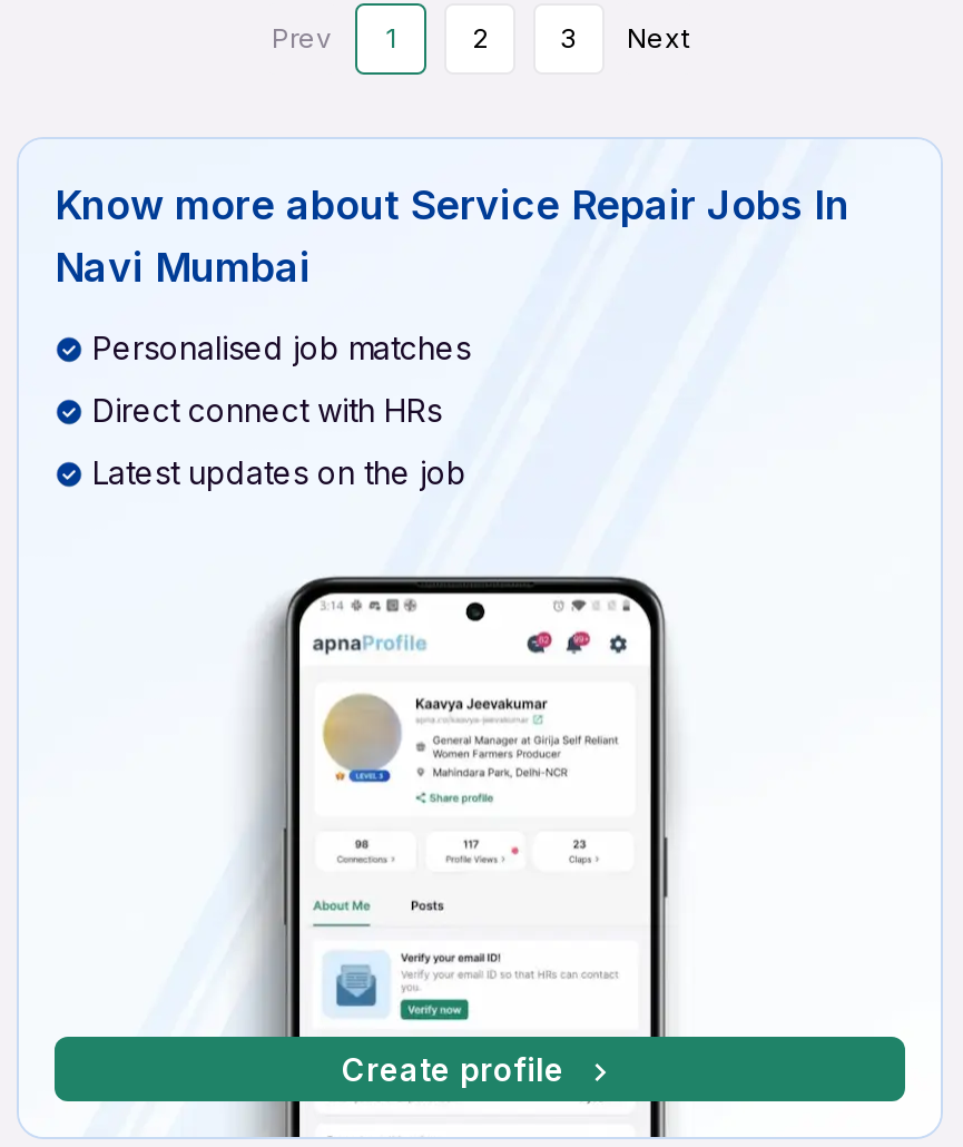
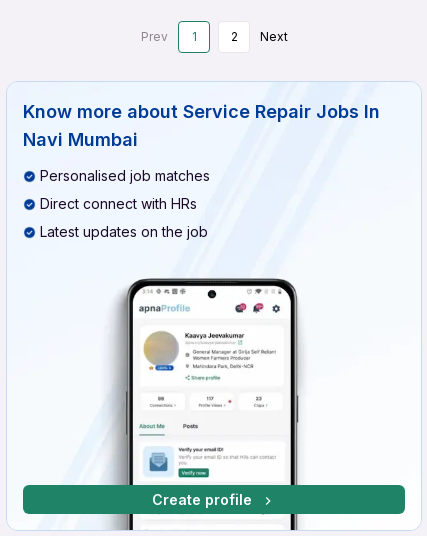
[560,21,578,55] 3 -> none

